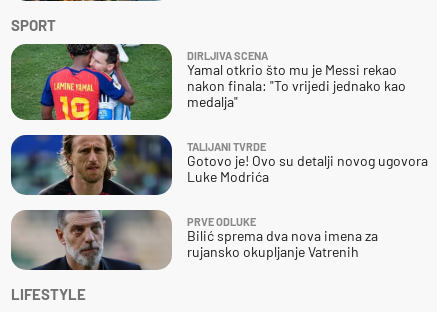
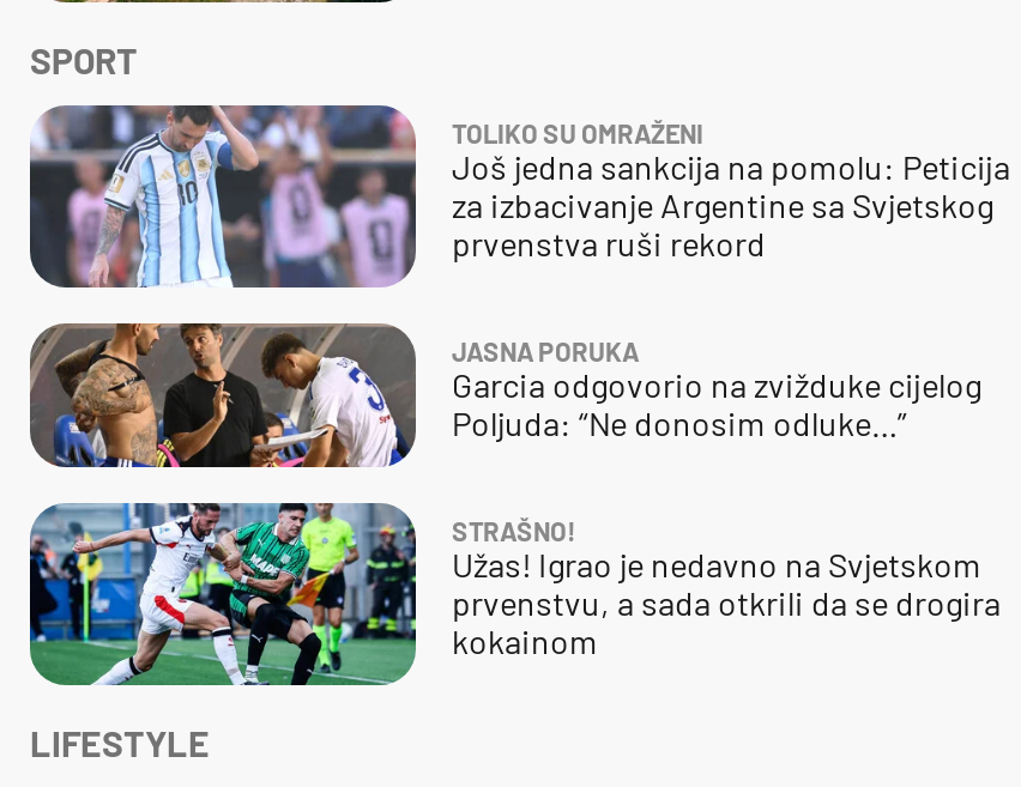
[10,43,406,121] [image] | DIRLJIVA SCENA | Yamal otkrio što mu je Messi rekao | nakon finala: "To vrijedi jednako kao | medalja" -> [30,105,1010,290] [image] | TOLIKO SU OMRAŽENI | Još jedna sankcija na pomolu: Peticija | za izbacivanje Argentine sa Svjetskog | prvenstva ruši rekord
[11,134,428,196] [image] | TALIJANI TVRDE | Gotovo je! Ovo su detalji novog ugovora | Luke Modrića -> [28,321,981,470] [image] | JASNA PORUKA | Garcia odgovorio na zvižduke cijelog | Poljuda: “Ne donosim odluke…”
[11,210,378,271] [image] | PRVE ODLUKE | Bilić sprema dva nova imena za | rujansko okupljanje Vatrenih -> [28,501,1001,688] [image] | STRAŠNO! | Užas! Igrao je nedavno na Svjetskom | prvenstvu, a sada otkrili da se drogira | kokainom

